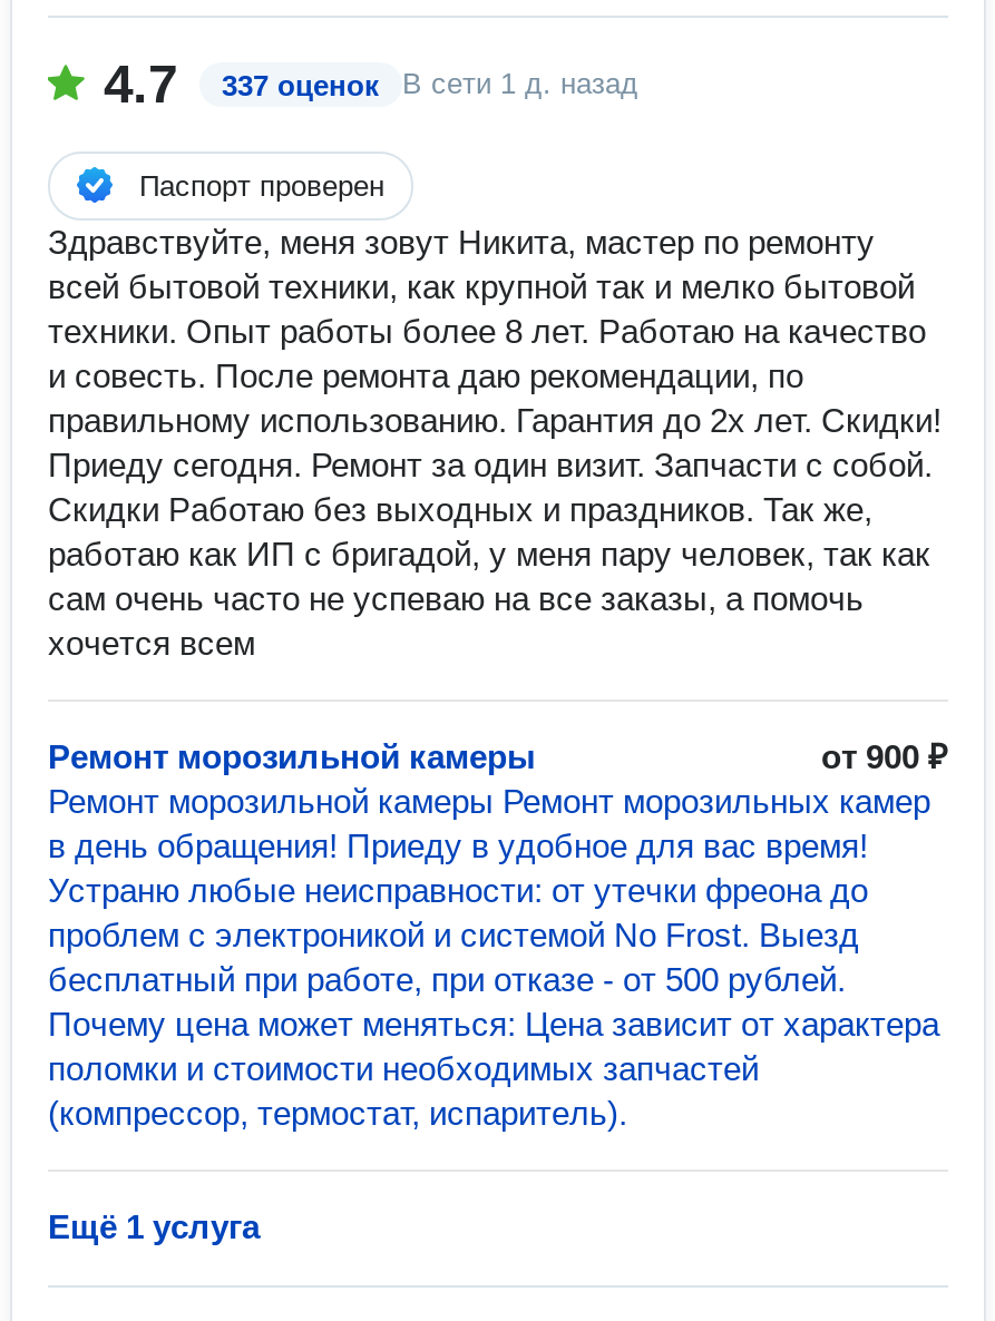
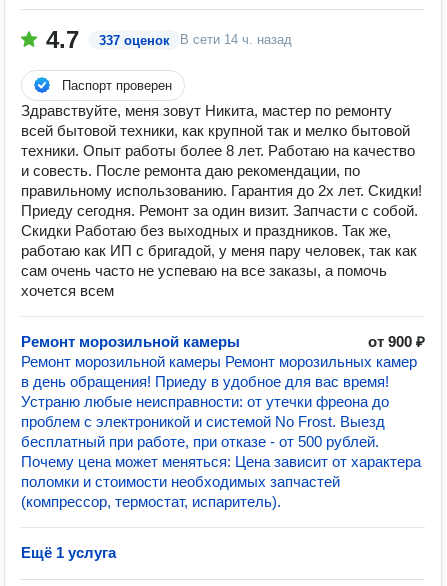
[104,53,638,114] 4.7 337 оценок В сети 1 д. назад -> [46,26,292,53] 4.7 337 оценок В сети 14 ч. назад

